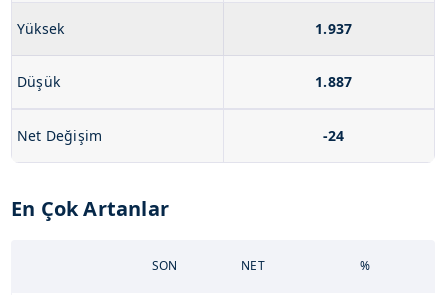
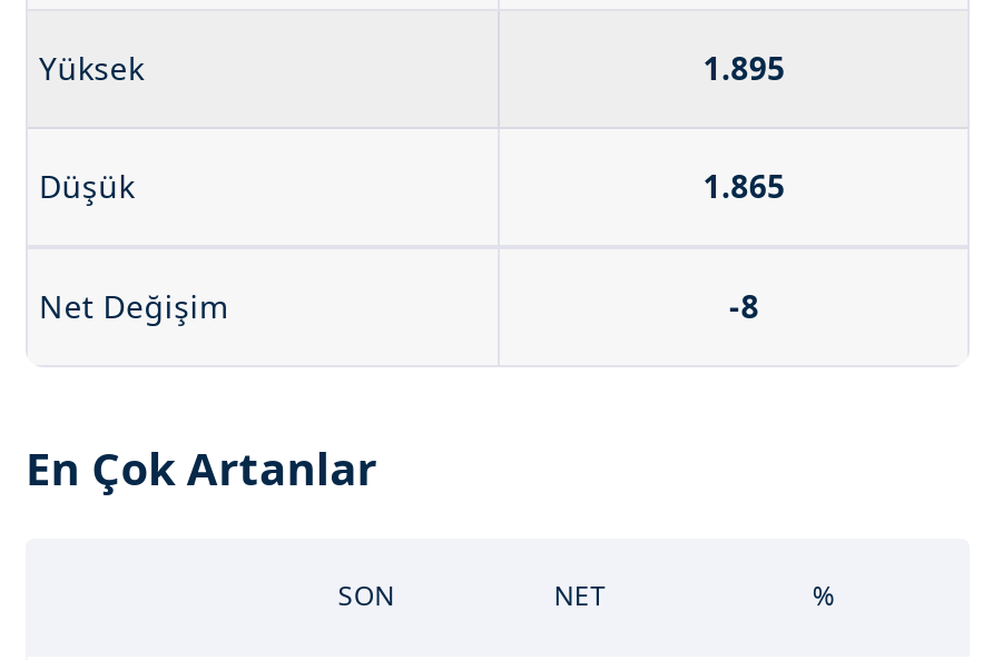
[315,19,352,38] 1.937 -> [703,47,785,89] 1.895
[315,72,352,91] 1.887 -> [703,165,785,207] 1.865
[323,126,344,145] -24 -> [729,285,759,327] -8

